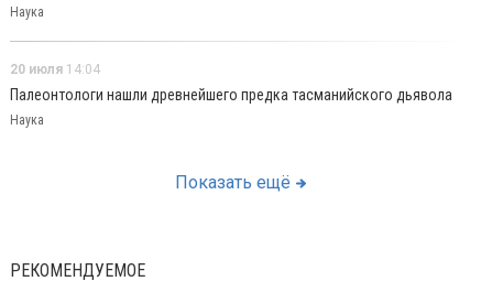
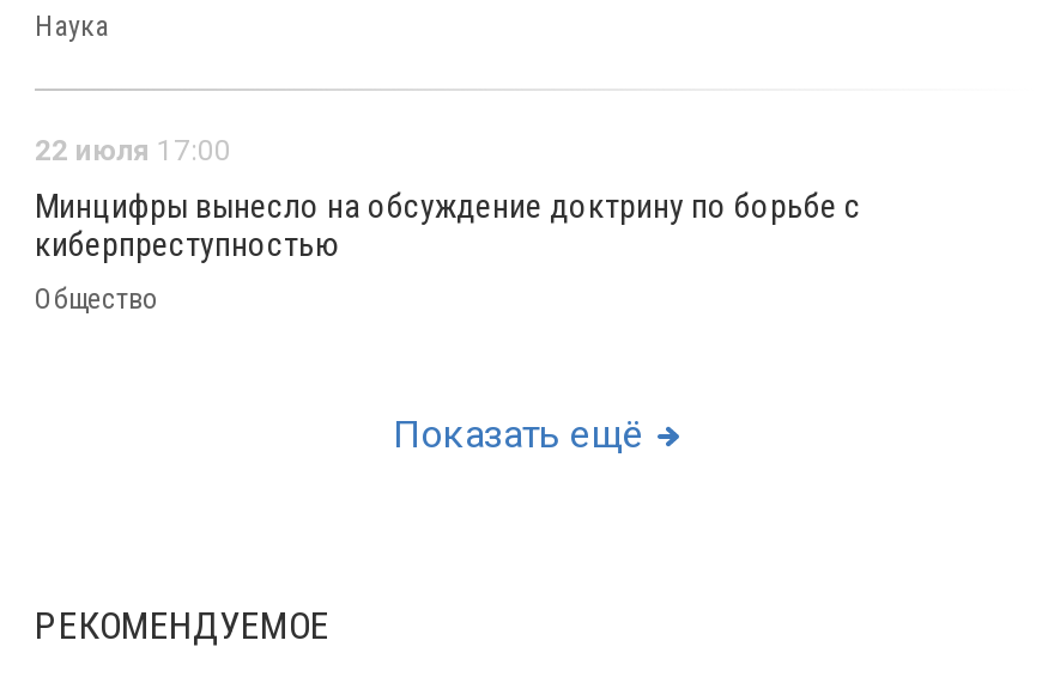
[10,62,100,77] 20 июля 14:04 -> [35,134,231,167] 22 июля 17:00
[10,86,452,104] Палеонтологи нашли древнейшего предка тасманийского дьявола -> [35,187,861,263] Минцифры вынесло на обсуждение доктрину по борьбе с | киберпреступностью
[10,112,44,128] Наука -> [35,282,157,316] Общество

